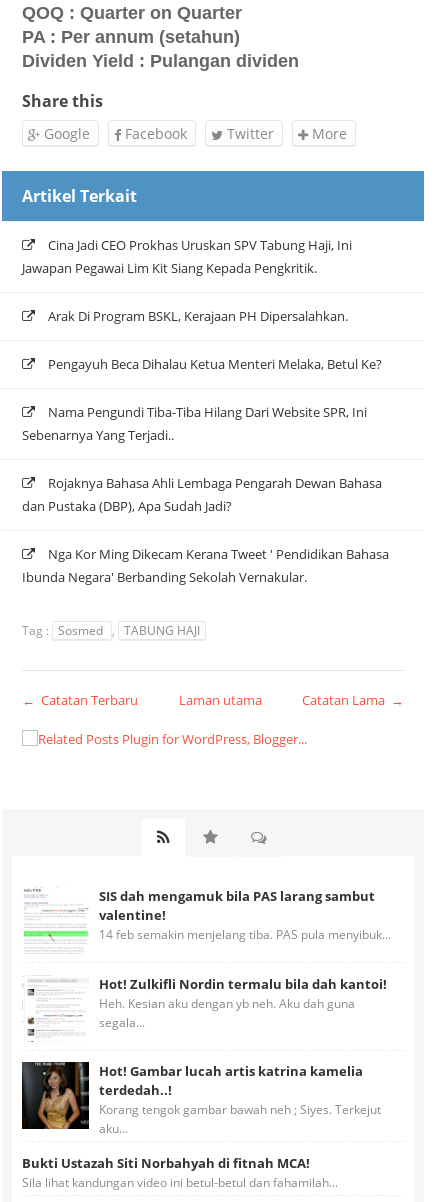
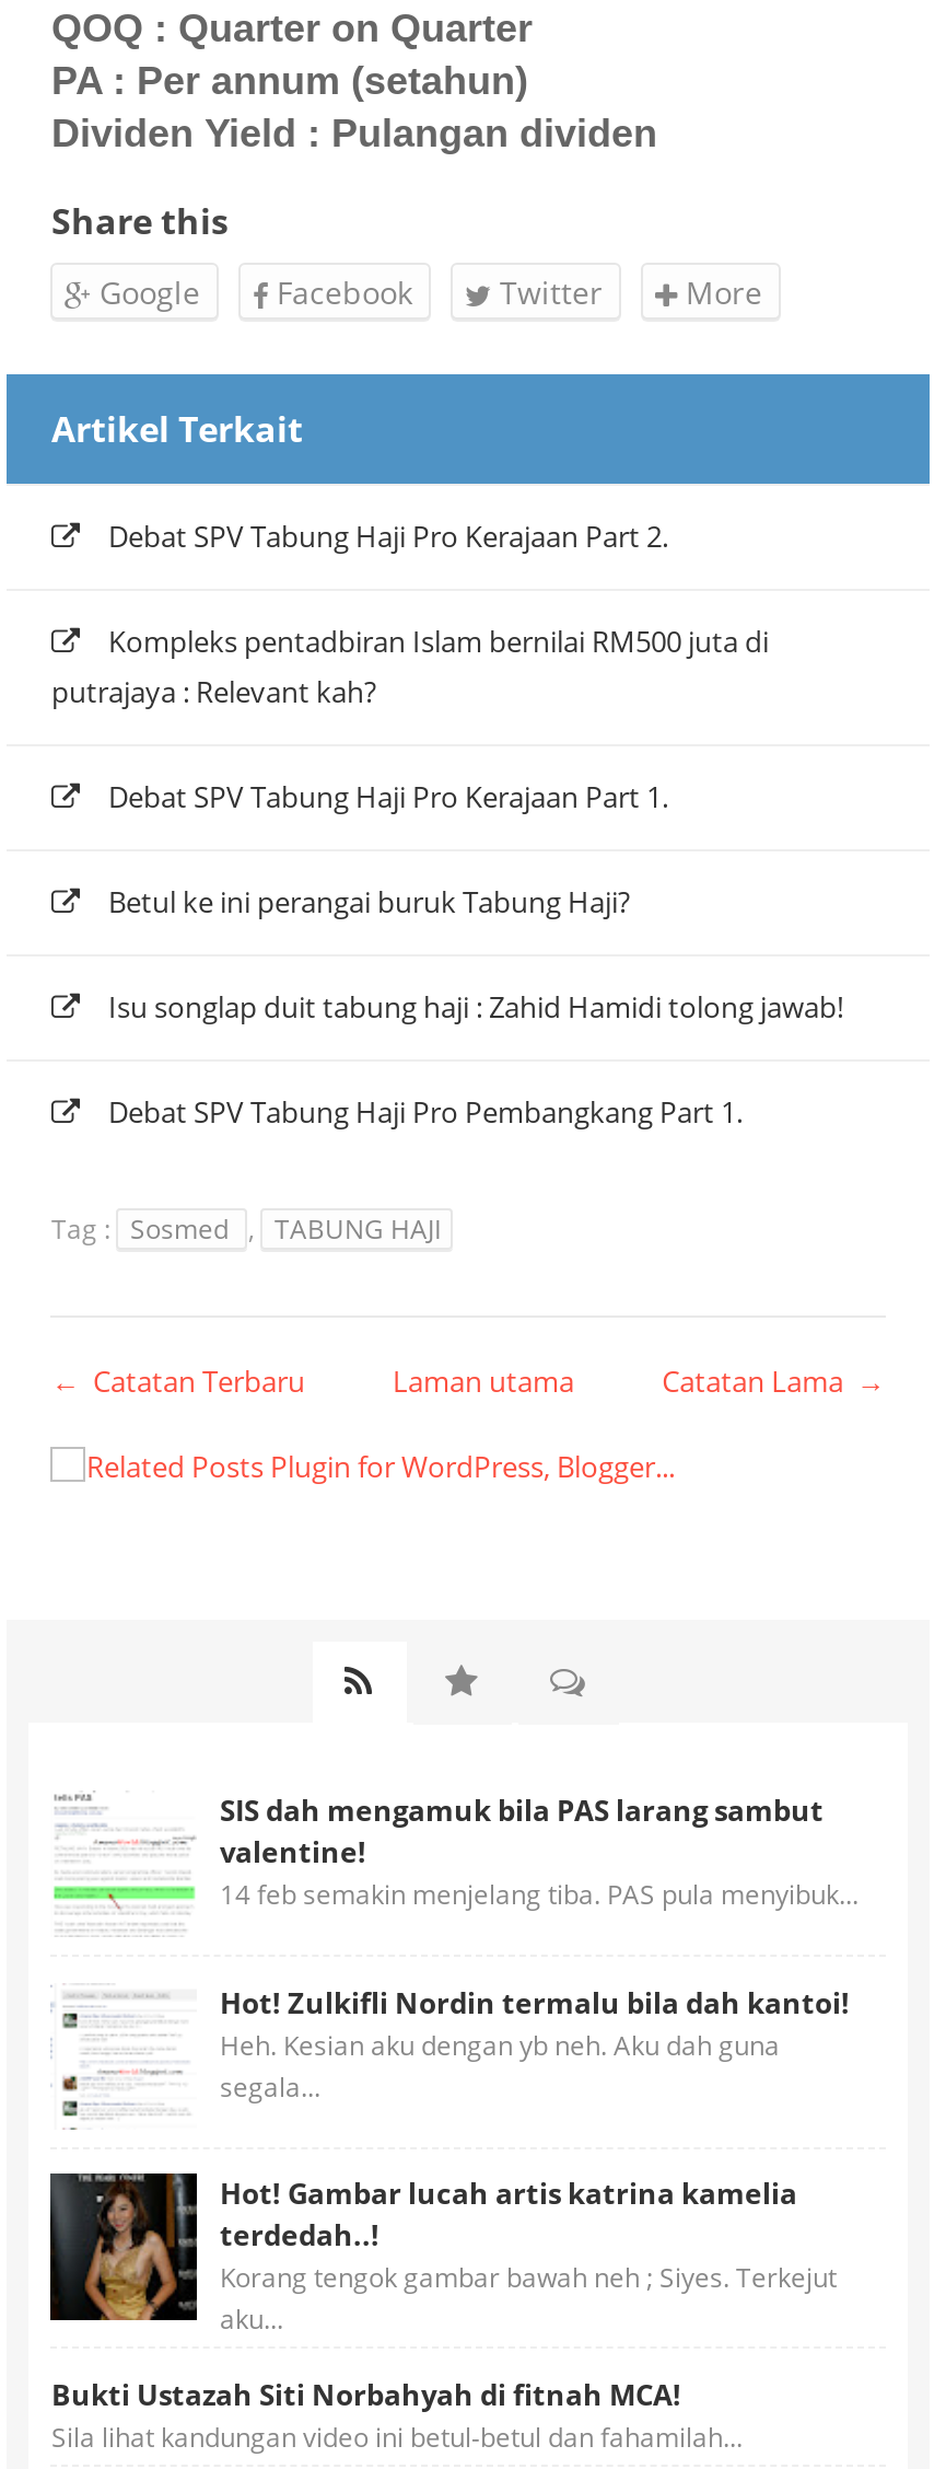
[22,236,352,277] Cina Jadi CEO Prokhas Uruskan SPV Tabung Haji, Ini | Jawapan Pegawai Lim Kit Siang Kepada Pengkritik. -> [108,517,668,556] Debat SPV Tabung Haji Pro Kerajaan Part 2.
[48,307,348,325] Arak Di Program BSKL, Kerajaan PH Dipersalahkan. -> [51,622,769,712] Kompleks pentadbiran Islam bernilai RM500 juta di | putrajaya : Relevant kah?
[48,355,382,373] Pengayuh Beca Dihalau Ketua Menteri Melaka, Betul Ke? -> [108,777,668,817] Debat SPV Tabung Haji Pro Kerajaan Part 1.
[22,403,367,444] Nama Pengundi Tiba-Tiba Hilang Dari Website SPR, Ini | Sebenarnya Yang Terjadi.. -> [108,883,631,922] Betul ke ini perangai buruk Tabung Haji?
[22,474,382,515] Rojaknya Bahasa Ahli Lembaga Pengarah Dewan Bahasa | dan Pustaka (DBP), Apa Sudah Jadi? -> [108,988,843,1027] Isu songlap duit tabung haji : Zahid Hamidi tolong jawab!
[22,545,389,586] Nga Kor Ming Dikecam Kerana Tweet ' Pendidikan Bahasa | Ibunda Negara' Berbanding Sekolah Vernakular. -> [108,1093,742,1132] Debat SPV Tabung Haji Pro Pembangkang Part 1.

